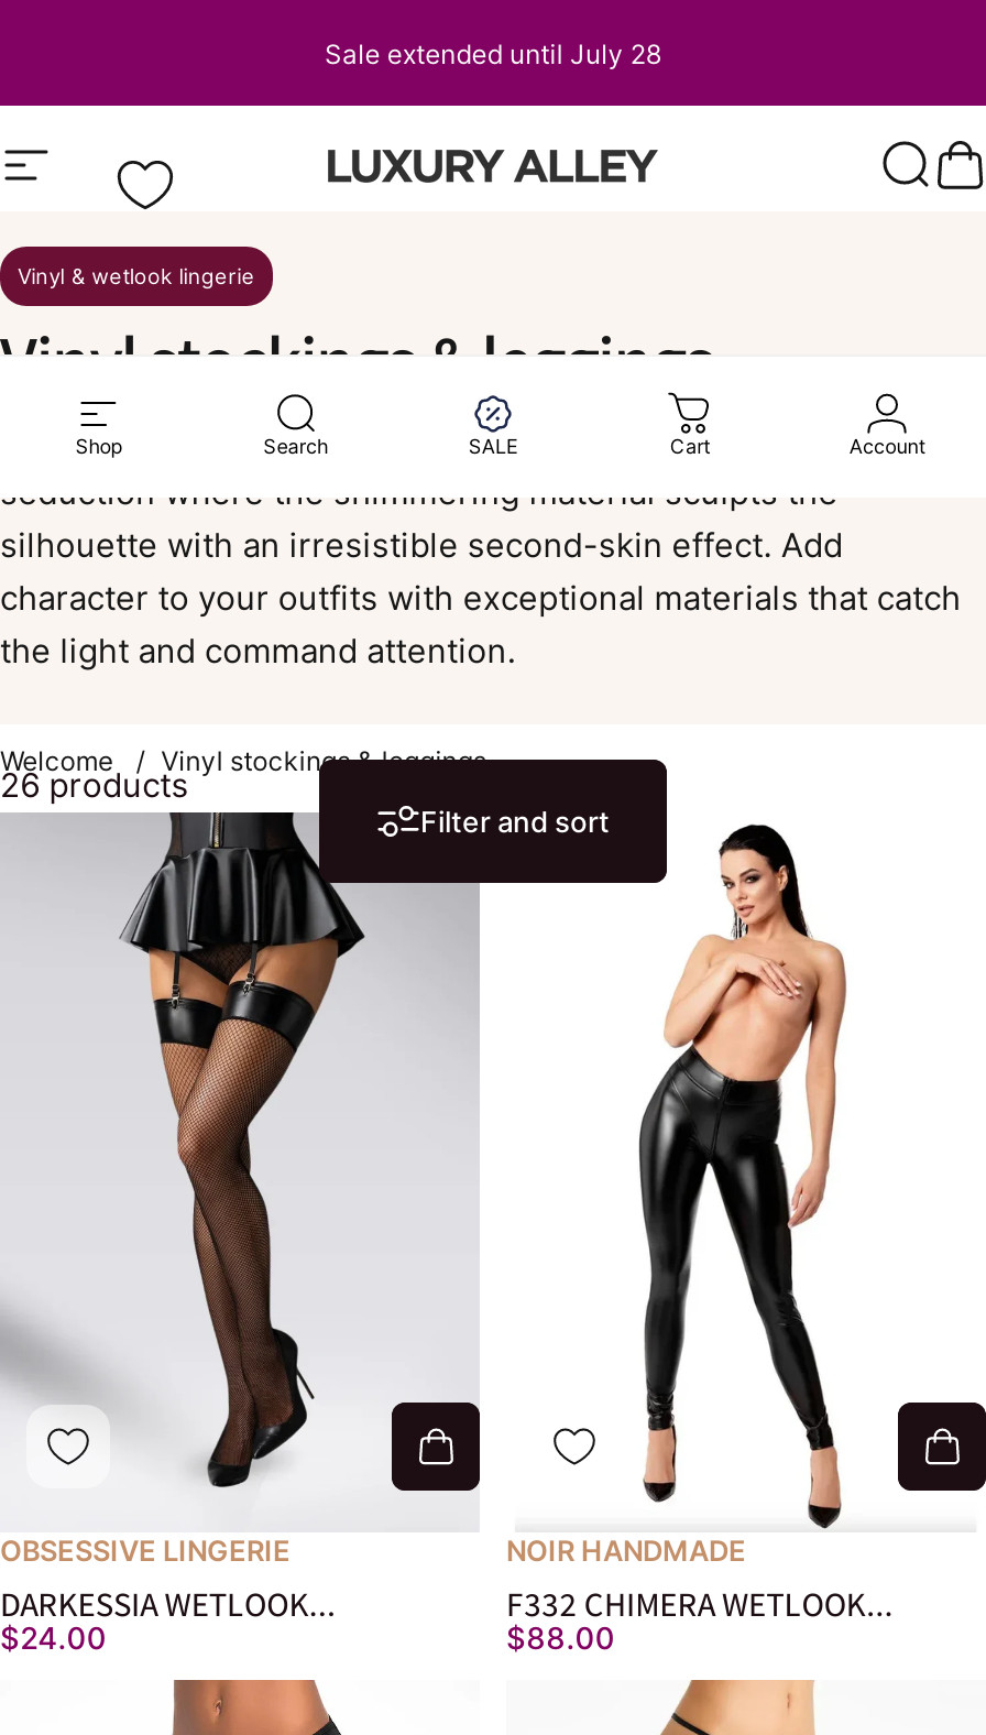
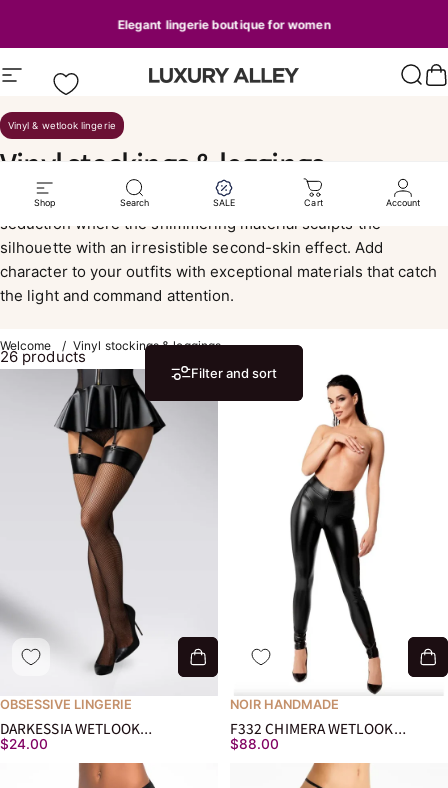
[325,36,661,69] Sale extended until July 28 -> [118,16,330,31] Elegant lingerie boutique for women

